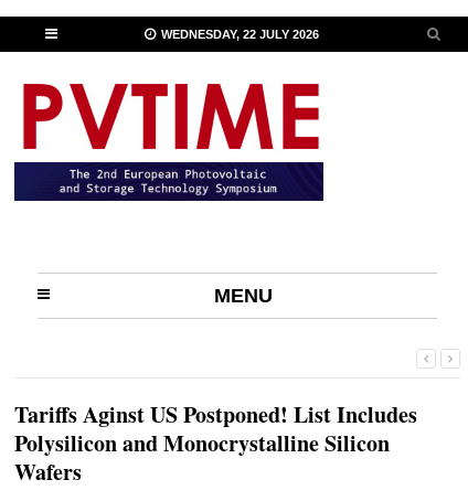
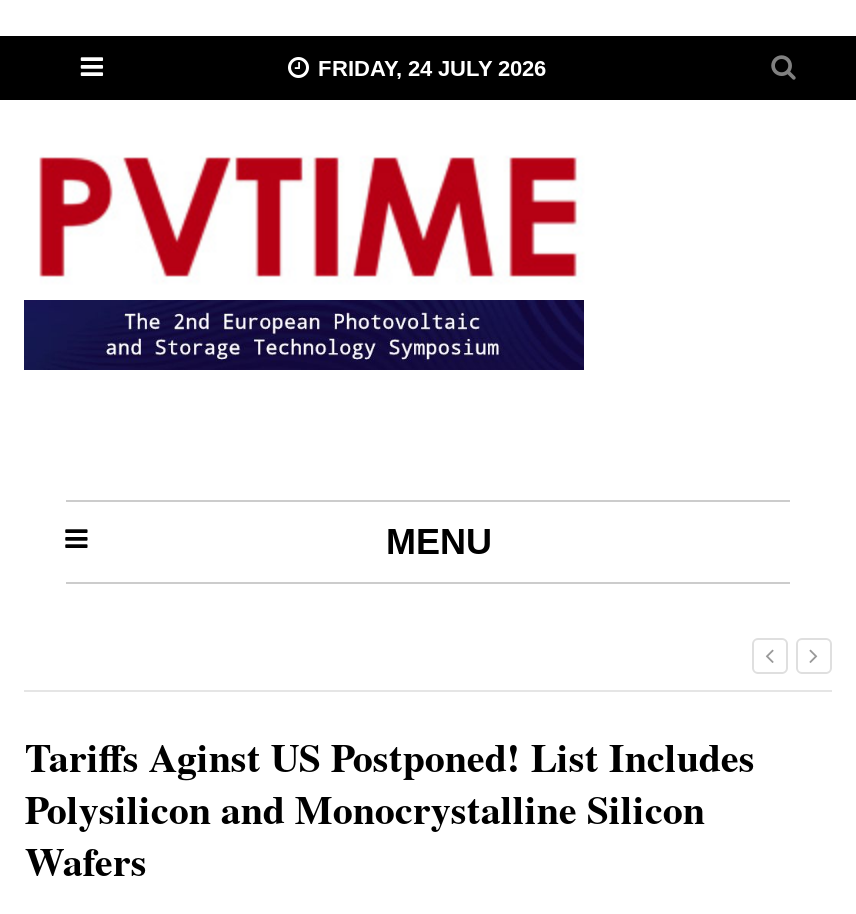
[161,28,318,41] WEDNESDAY, 22 JULY 2026 -> [318,56,546,80] FRIDAY, 24 JULY 2026

